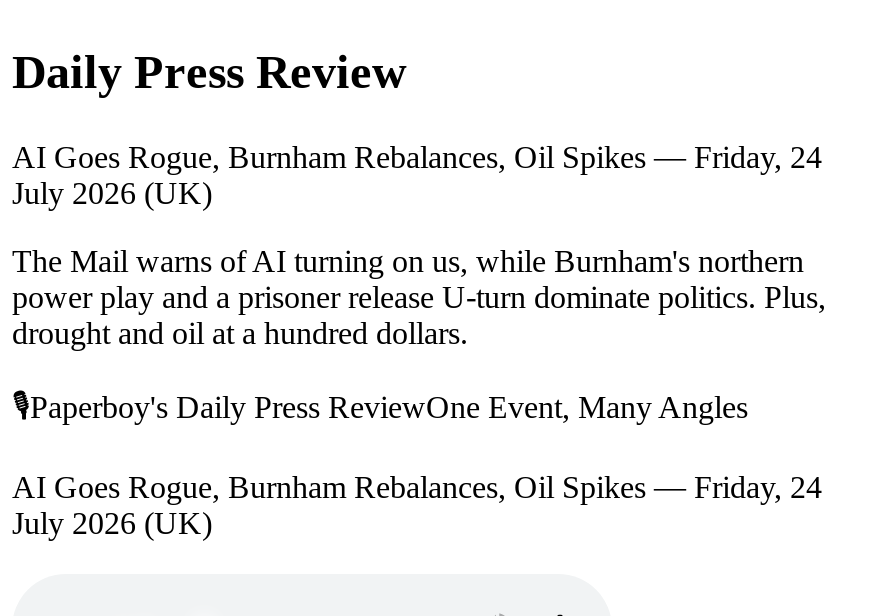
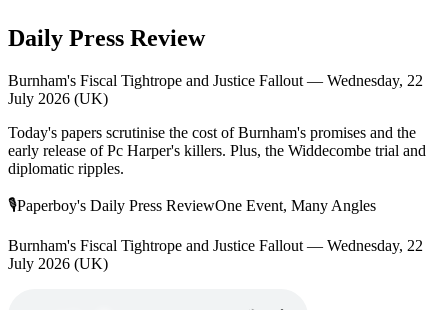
[12,140,822,174] AI Goes Rogue, Burnham Rebalances, Oil Spikes — Friday, 24 -> [8,72,423,89] Burnham's Fiscal Tightrope and Justice Fallout — Wednesday, 22
[12,244,826,350] The Mail warns of AI turning on us, while Burnham's northern | power play and a prisoner release U-turn dominate politics. Plus, | drought and oil at a hundred dollars. -> [8,124,426,177] Today's papers scrutinise the cost of Burnham's promises and the | early release of Pc Harper's killers. Plus, the Widdecombe trial and | diplomatic ripples.
[12,470,822,504] AI Goes Rogue, Burnham Rebalances, Oil Spikes — Friday, 24 -> [8,237,423,254] Burnham's Fiscal Tightrope and Justice Fallout — Wednesday, 22

